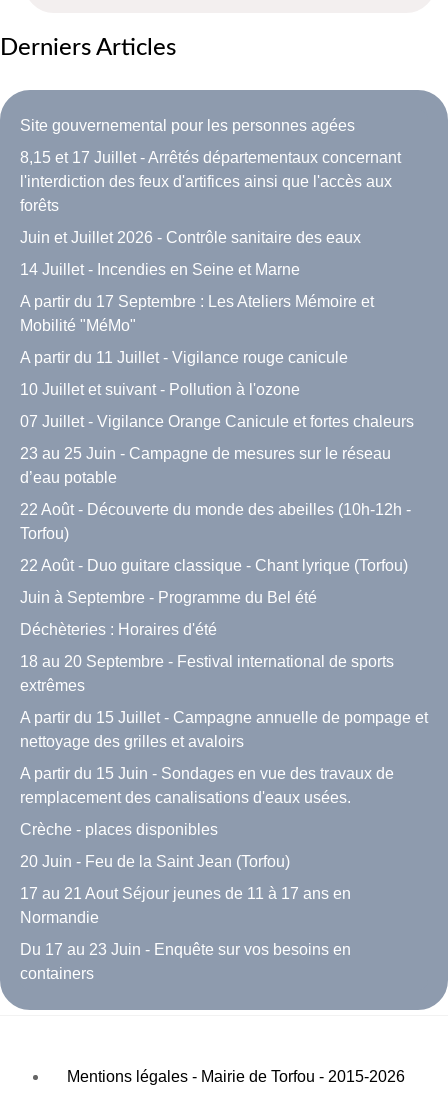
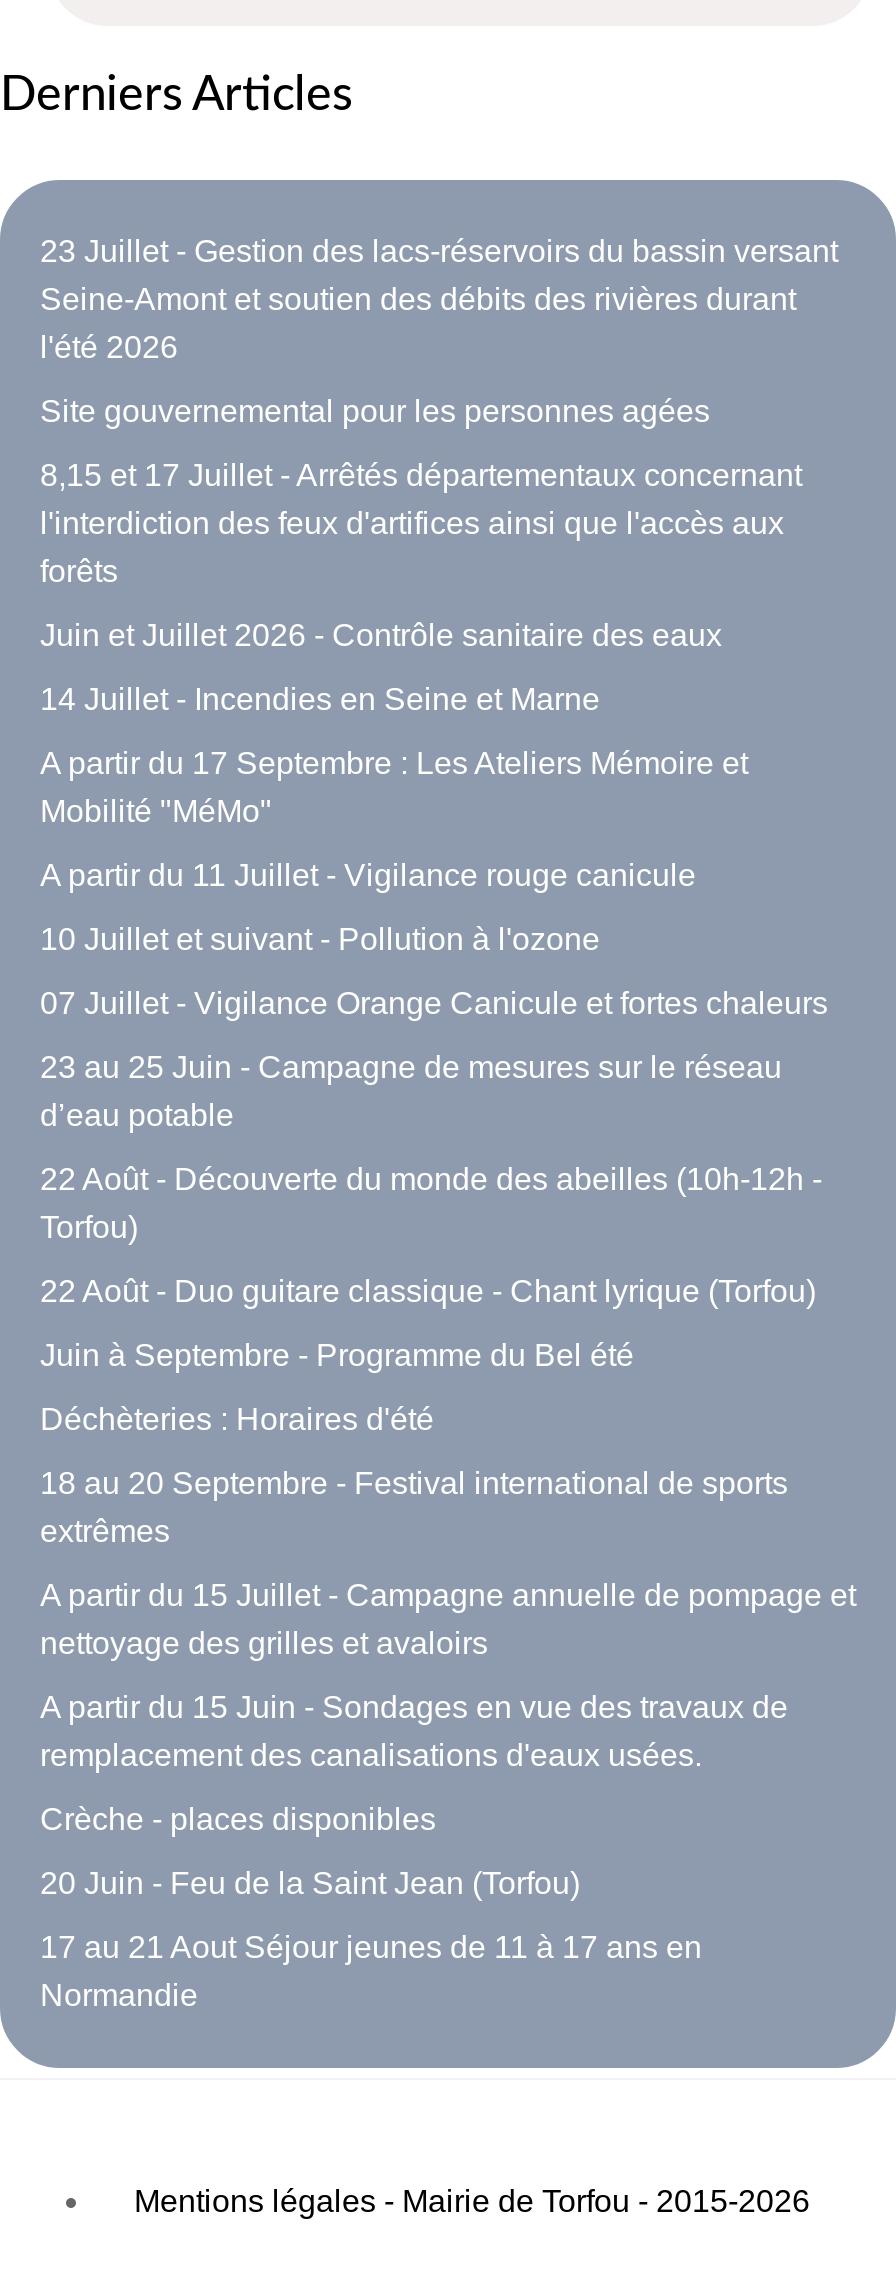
none -> [40,234,838,364] 23 Juillet - Gestion des lacs-réservoirs du bassin versant | Seine-Amont et soutien des débits des rivières durant | l'été 2026
moved [20,117,428,926] -> [40,394,856,2012]: Site gouvernemental pour les personnes agées | 8,15 et 17 Juillet - Arrêtés départementaux concernant | l'interdiction des feux d'artifices ainsi que l'accès aux | ... | 17 au 21 Aout Séjour jeunes de 11 à 17 ans en | Normandie
[20,941,351,982] Du 17 au 23 Juin - Enquête sur vos besoins en | containers -> none

